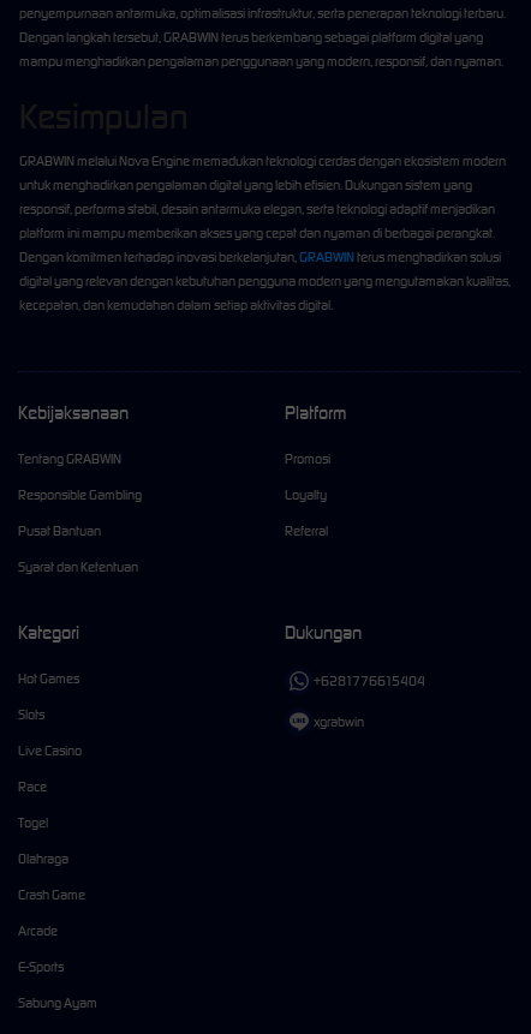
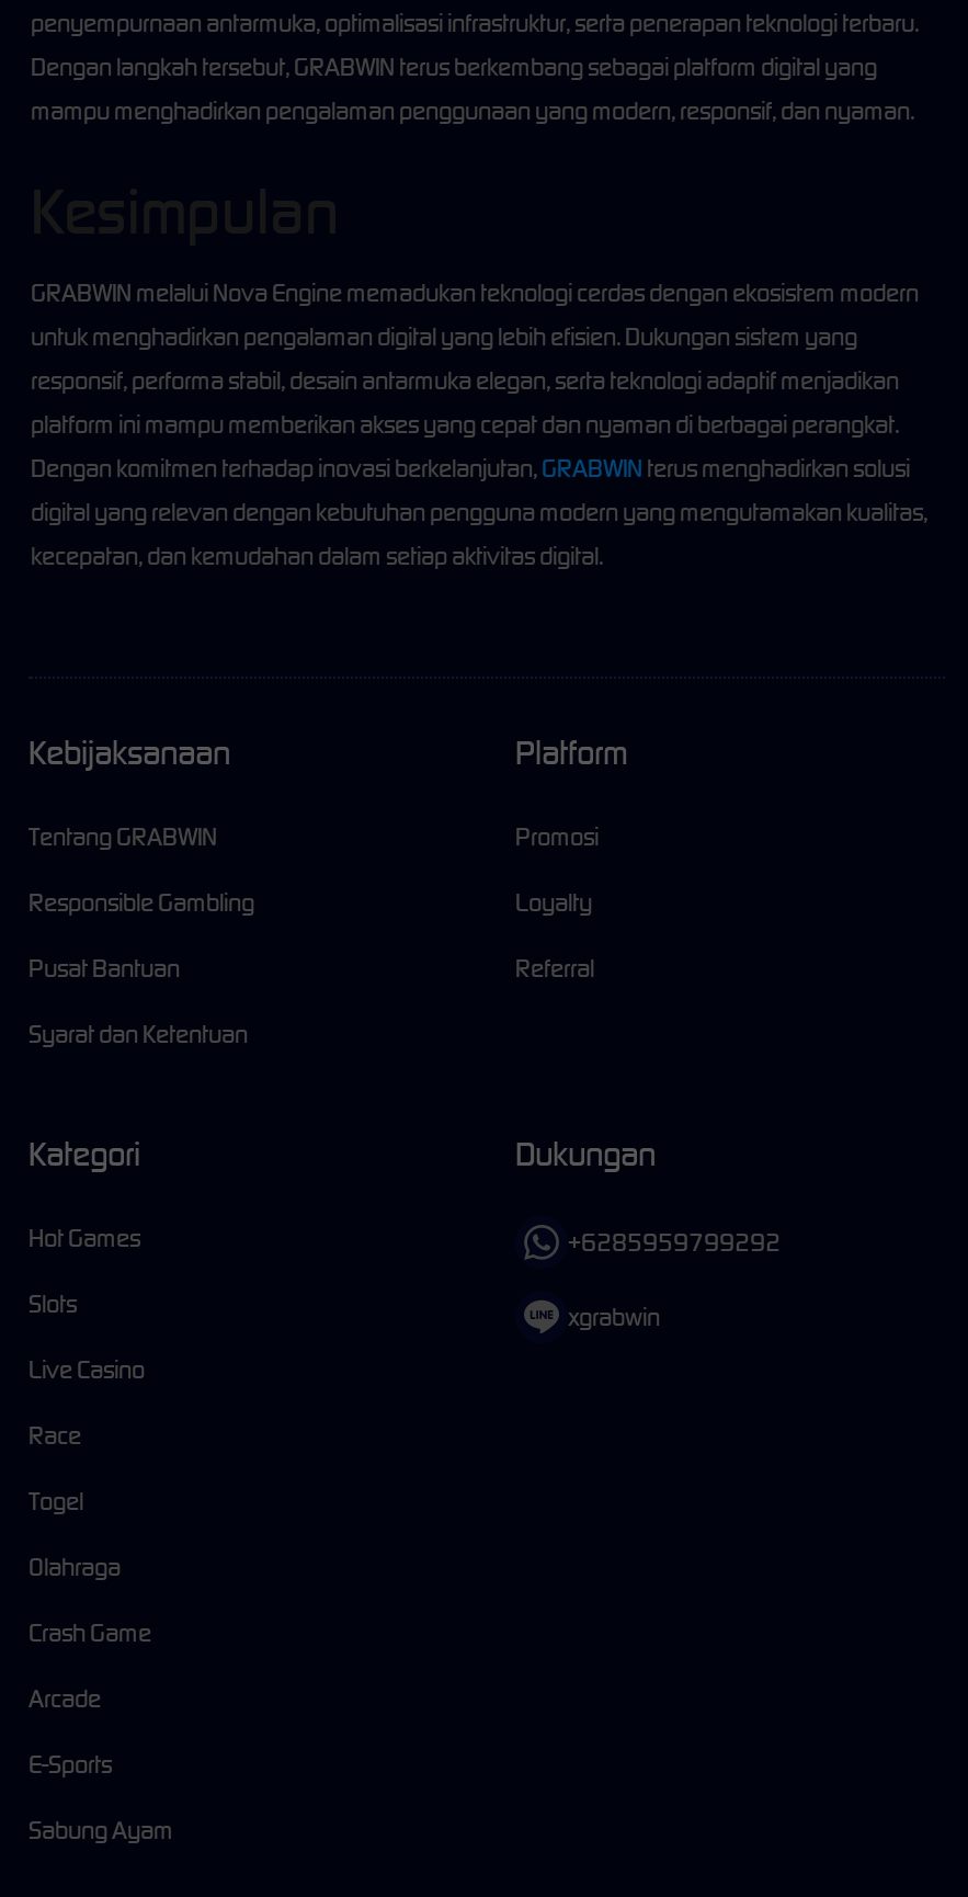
[314,672,425,689] +6281776615404 -> [568,1227,781,1258] +6285959799292

